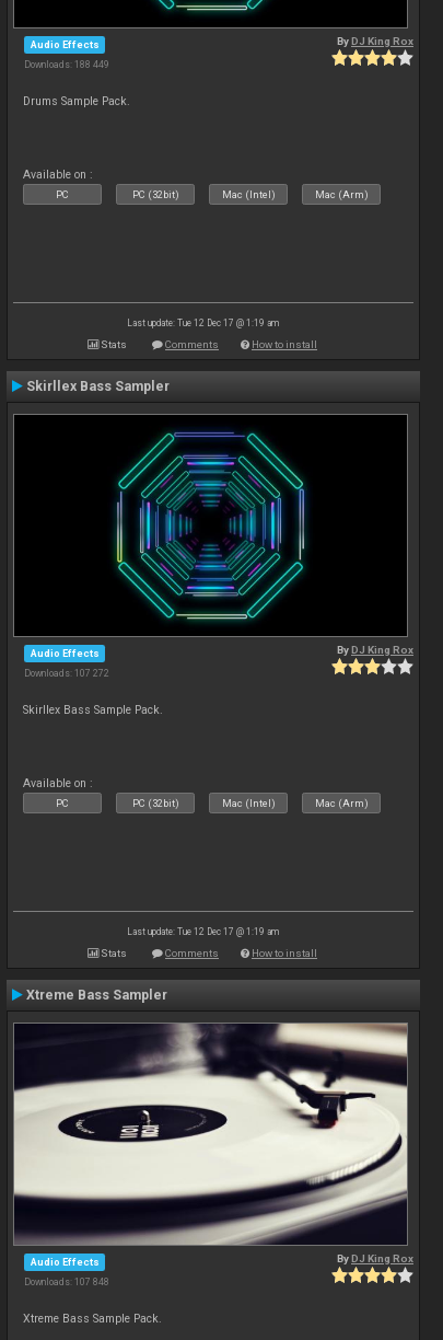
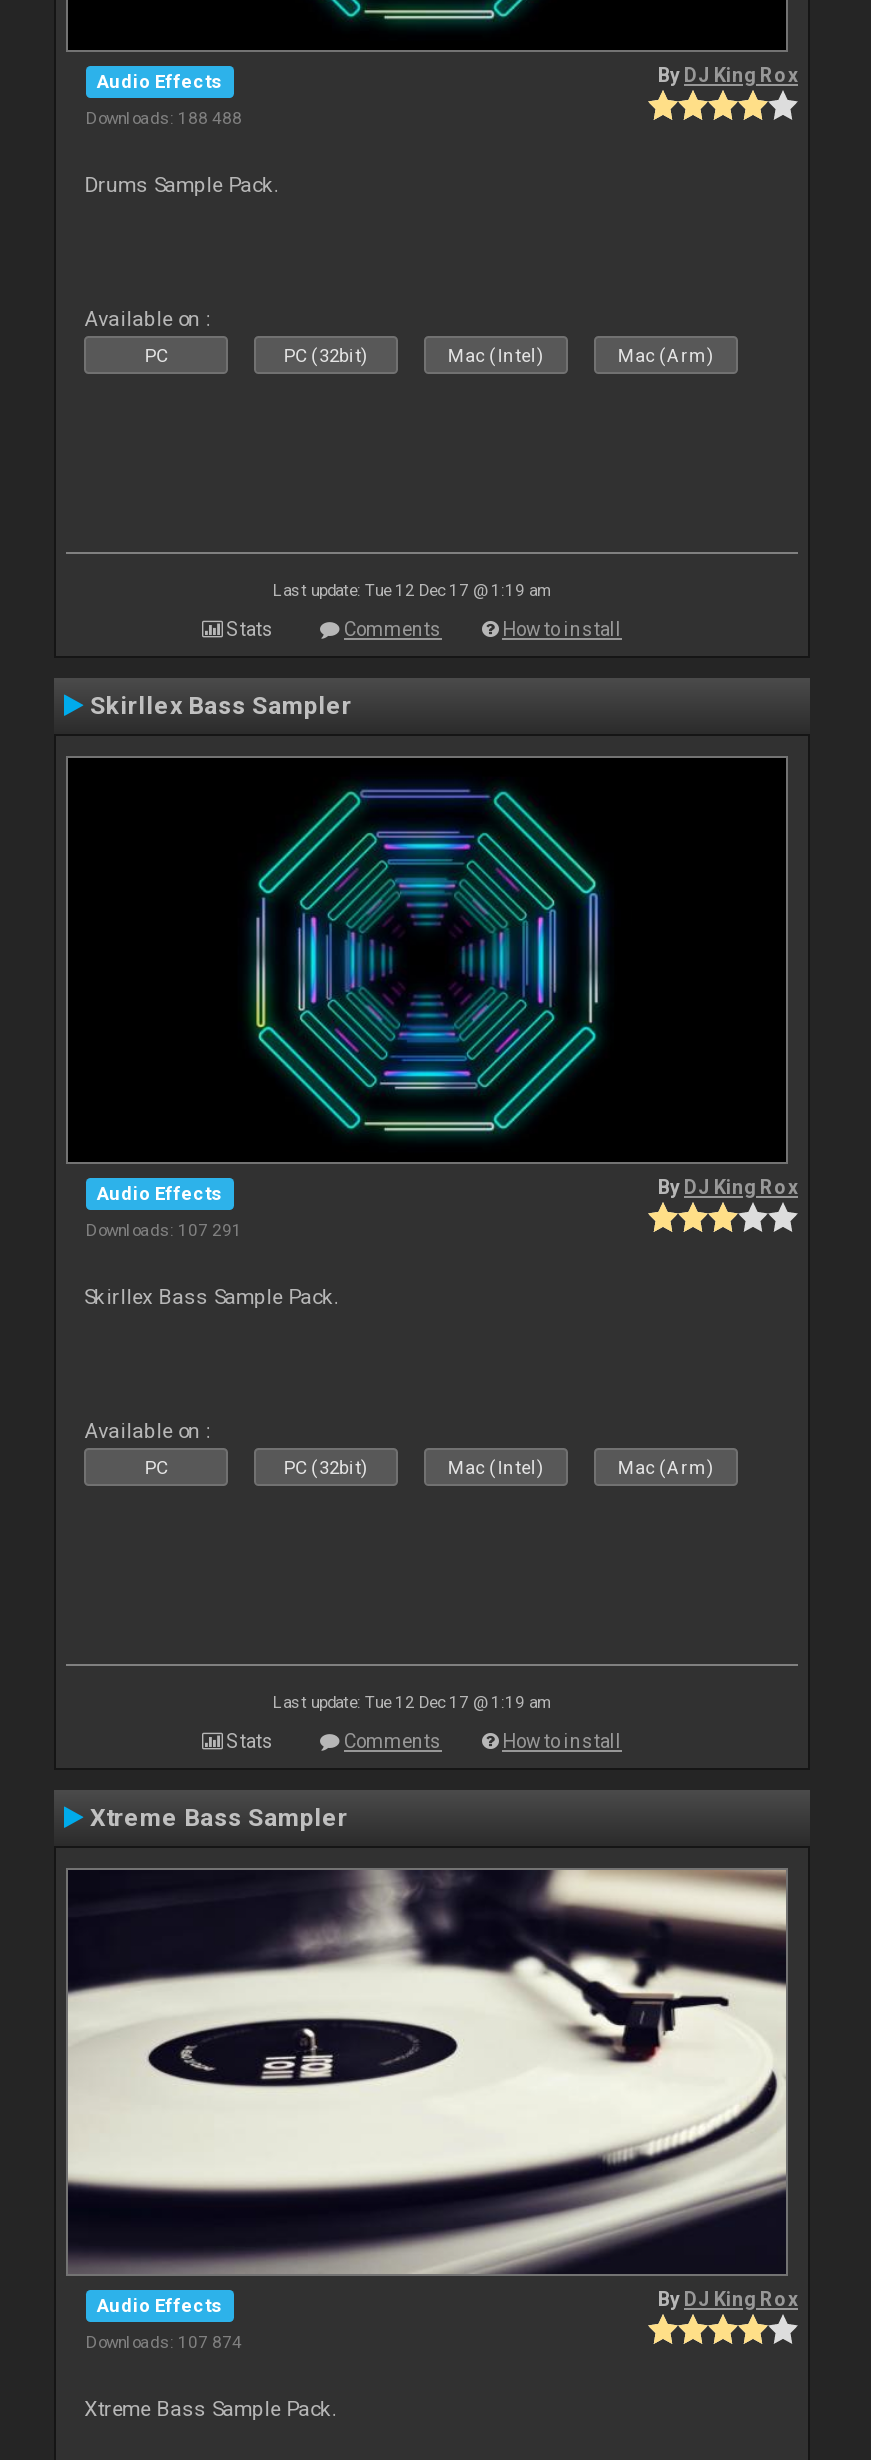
[24,59,109,70] Downloads: 188 449 -> [86,107,242,127] Downloads: 188 488
[24,667,109,678] Downloads: 107 272 -> [86,1219,242,1239] Downloads: 107 291
[24,1276,109,1287] Downloads: 107 848 -> [86,2331,242,2351] Downloads: 107 874

